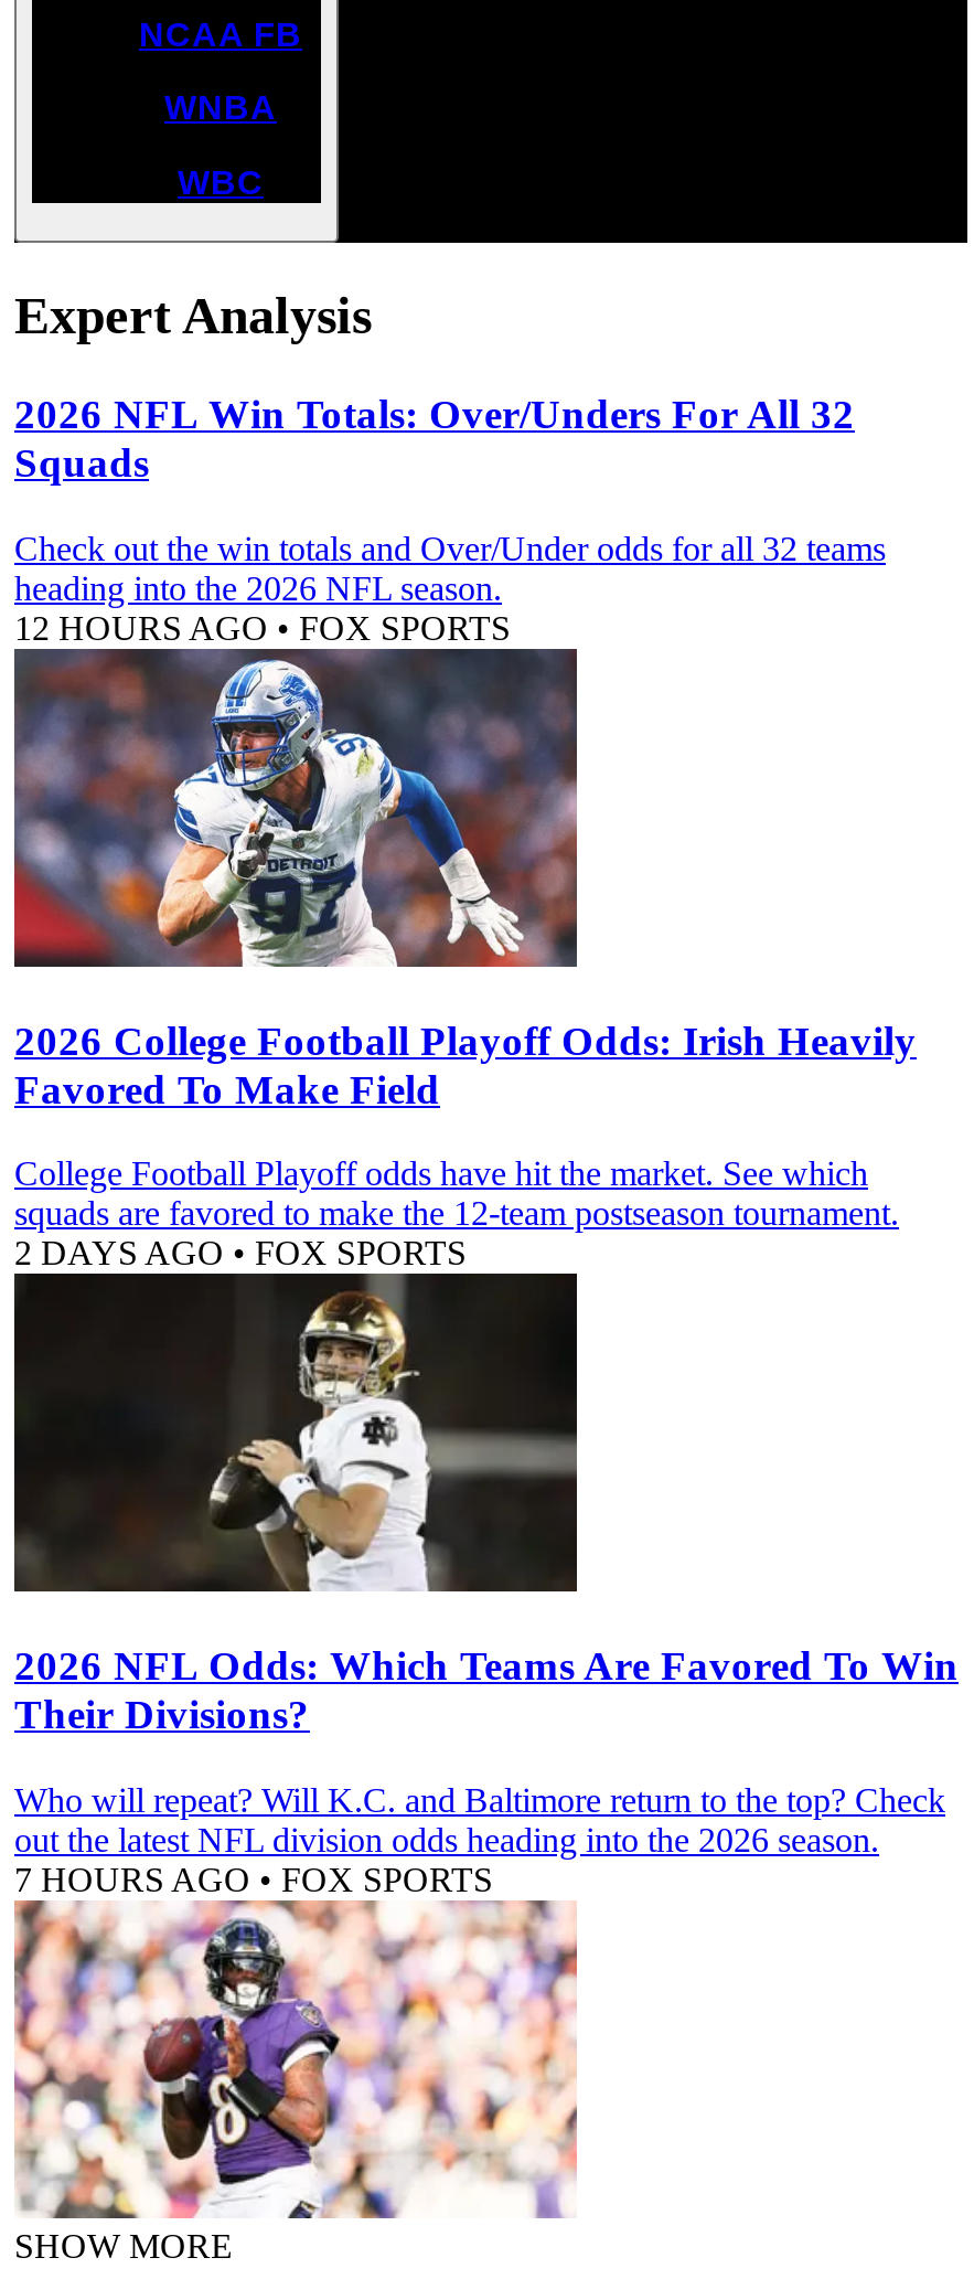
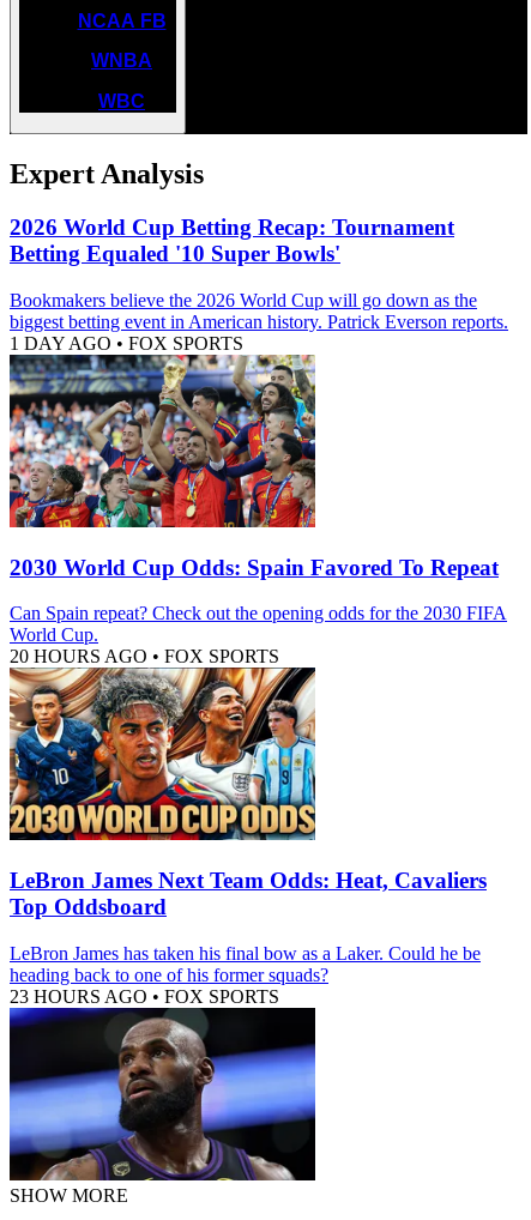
[14,391,855,486] 2026 NFL Win Totals: Over/Unders For All 32 | Squads -> [10,215,454,266] 2026 World Cup Betting Recap: Tournament | Betting Equaled '10 Super Bowls'
[14,530,886,647] Check out the win totals and Over/Under odds for all 32 teams | heading into the 2026 NFL season. | 12 HOURS AGO • FOX SPORTS -> [10,290,508,353] Bookmakers believe the 2026 World Cup will go down as the | biggest betting event in American history. Patrick Everson reports. | 1 DAY AGO • FOX SPORTS
[12,671,917,1112] [image] | 2026 College Football Playoff Odds: Irish Heavily | Favored To Make Field -> [8,355,499,580] [image] | 2030 World Cup Odds: Spain Favored To Repeat
[14,1155,899,1272] College Football Playoff odds have hit the market. See which | squads are favored to make the 12-team postseason tournament. | 2 DAYS AGO • FOX SPORTS -> [10,603,507,667] Can Spain repeat? Check out the opening odds for the 2030 FIFA | World Cup. | 20 HOURS AGO • FOX SPORTS
[12,1276,959,1737] [image] | 2026 NFL Odds: Which Teams Are Favored To Win | Their Divisions? -> [8,681,487,919] [image] | LeBron James Next Team Odds: Heat, Cavaliers | Top Oddsboard
[14,1781,945,1898] Who will repeat? Will K.C. and Baltimore return to the top? Check | out the latest NFL division odds heading into the 2026 season. | 7 HOURS AGO • FOX SPORTS -> [10,943,481,1006] LeBron James has taken his final bow as a Laker. Could he be | heading back to one of his former squads? | 23 HOURS AGO • FOX SPORTS
[12,1900,579,2221] [image] -> [8,1020,316,1182] [image]

